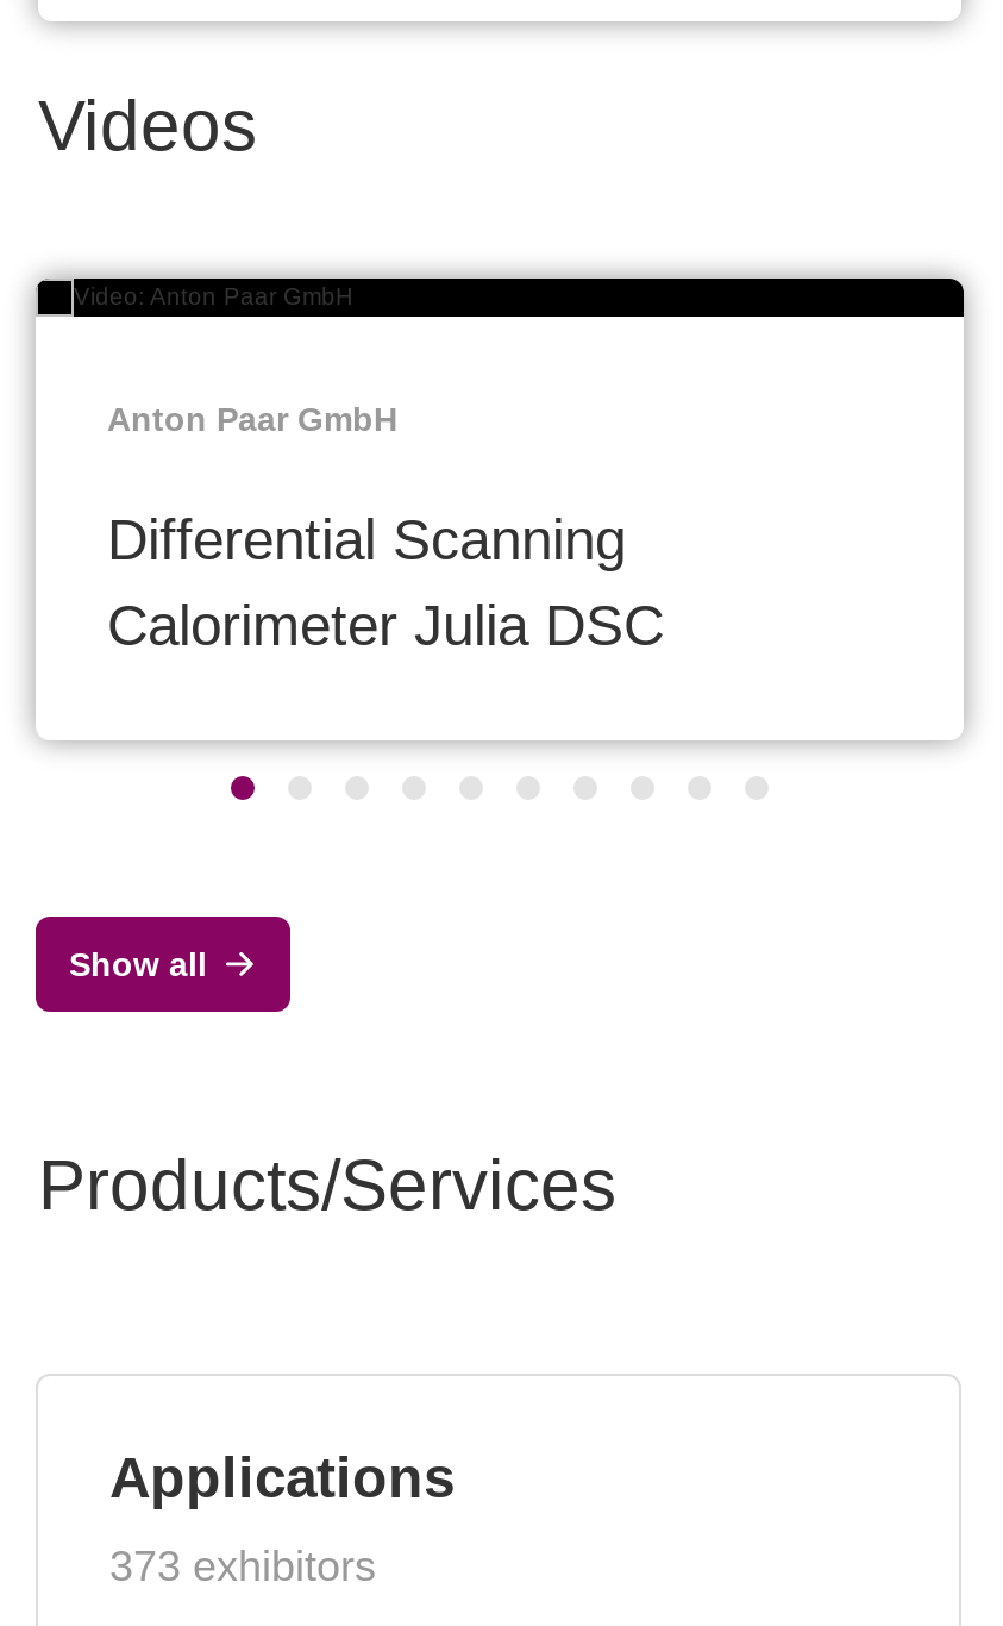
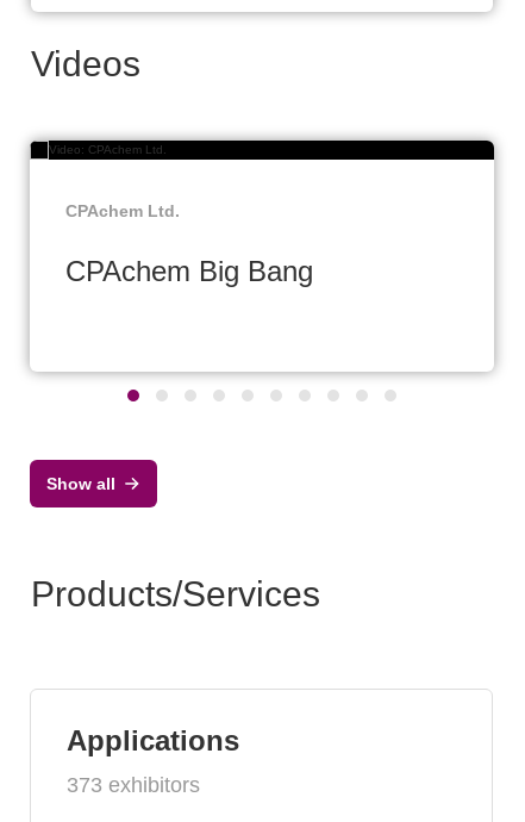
[107,399,397,437] Anton Paar GmbH -> [65,201,180,220] CPAchem Ltd.
[107,506,664,656] Differential Scanning | Calorimeter Julia DSC -> [65,254,313,287] CPAchem Big Bang

